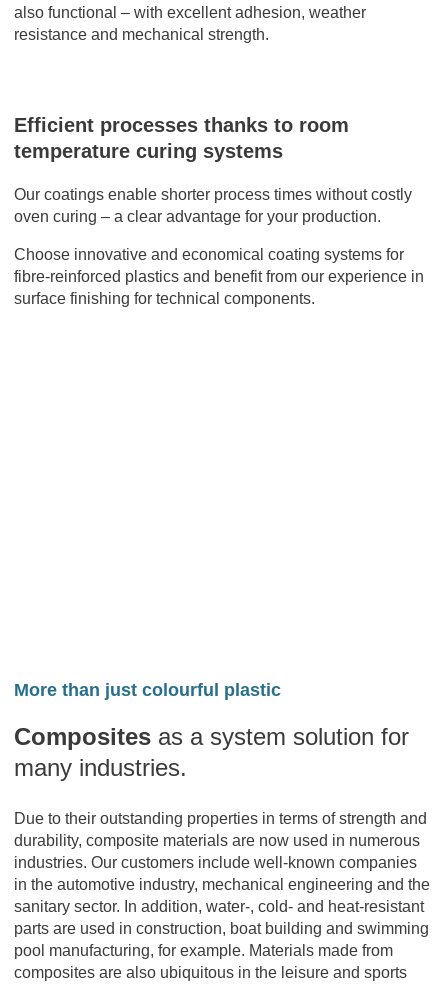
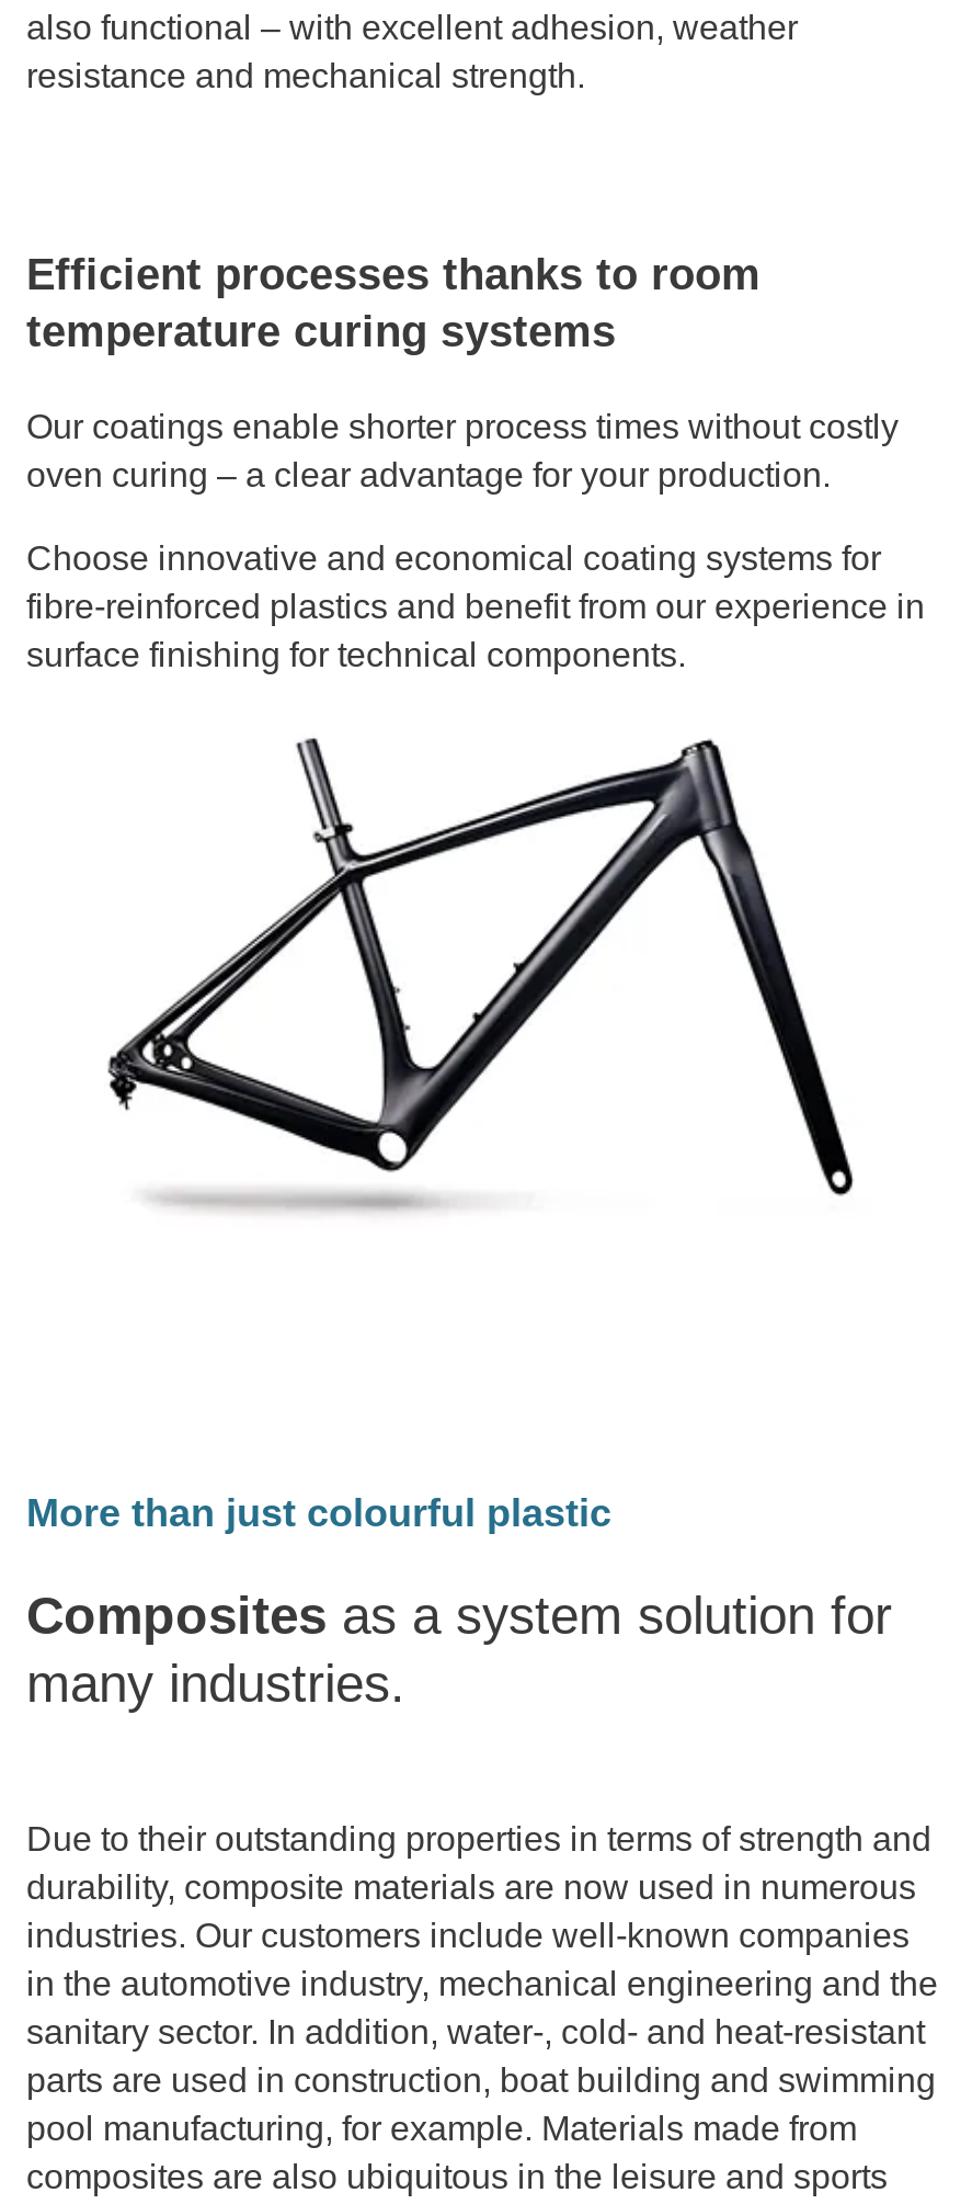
none -> [107,737,855,1213] [image]

